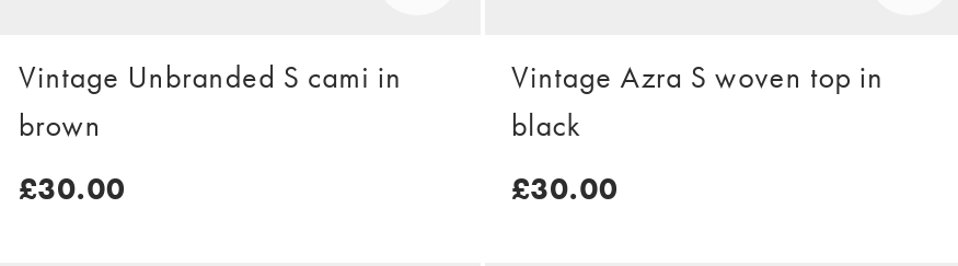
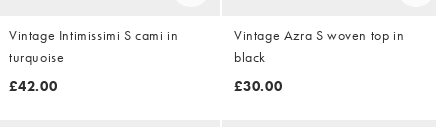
[19,57,402,145] Vintage Unbranded S cami in | brown -> [9,26,178,66] Vintage Intimissimi S cami in | turquoise
[19,169,125,208] £30.00 -> [9,77,58,95] £42.00

